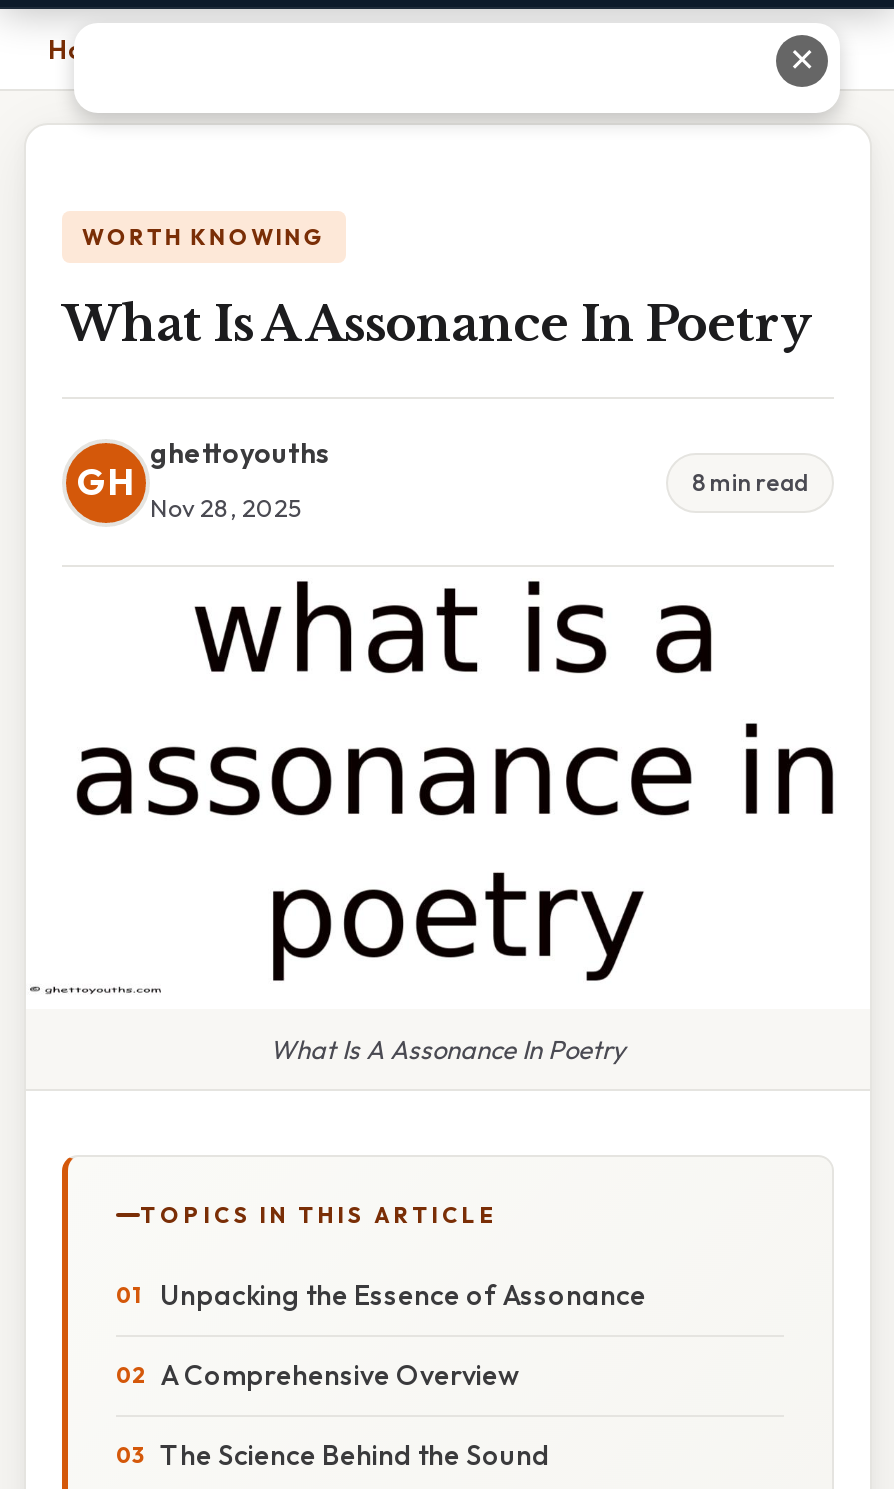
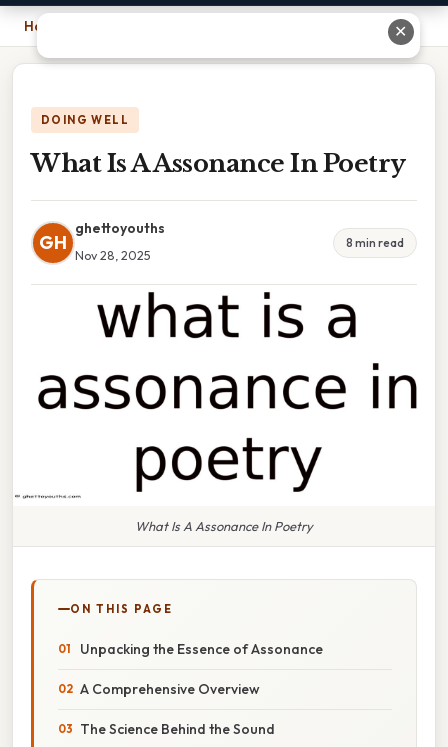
[82,223,326,251] WORTH KNOWING -> [41,113,129,127] DOING WELL
[140,1201,498,1229] TOPICS IN THIS ARTICLE -> [70,602,173,616] ON THIS PAGE

